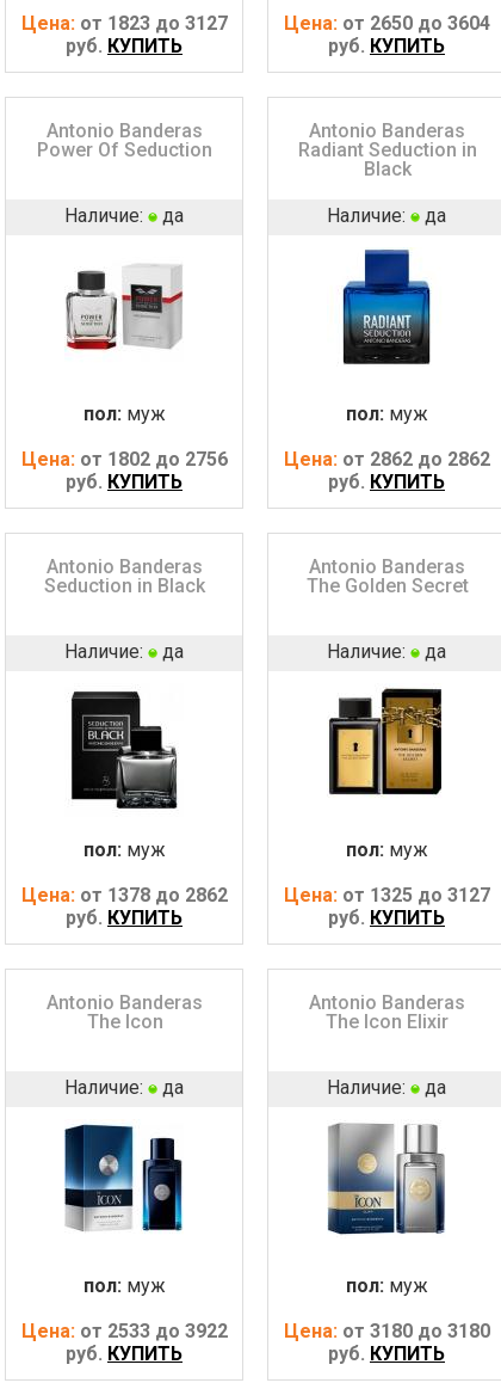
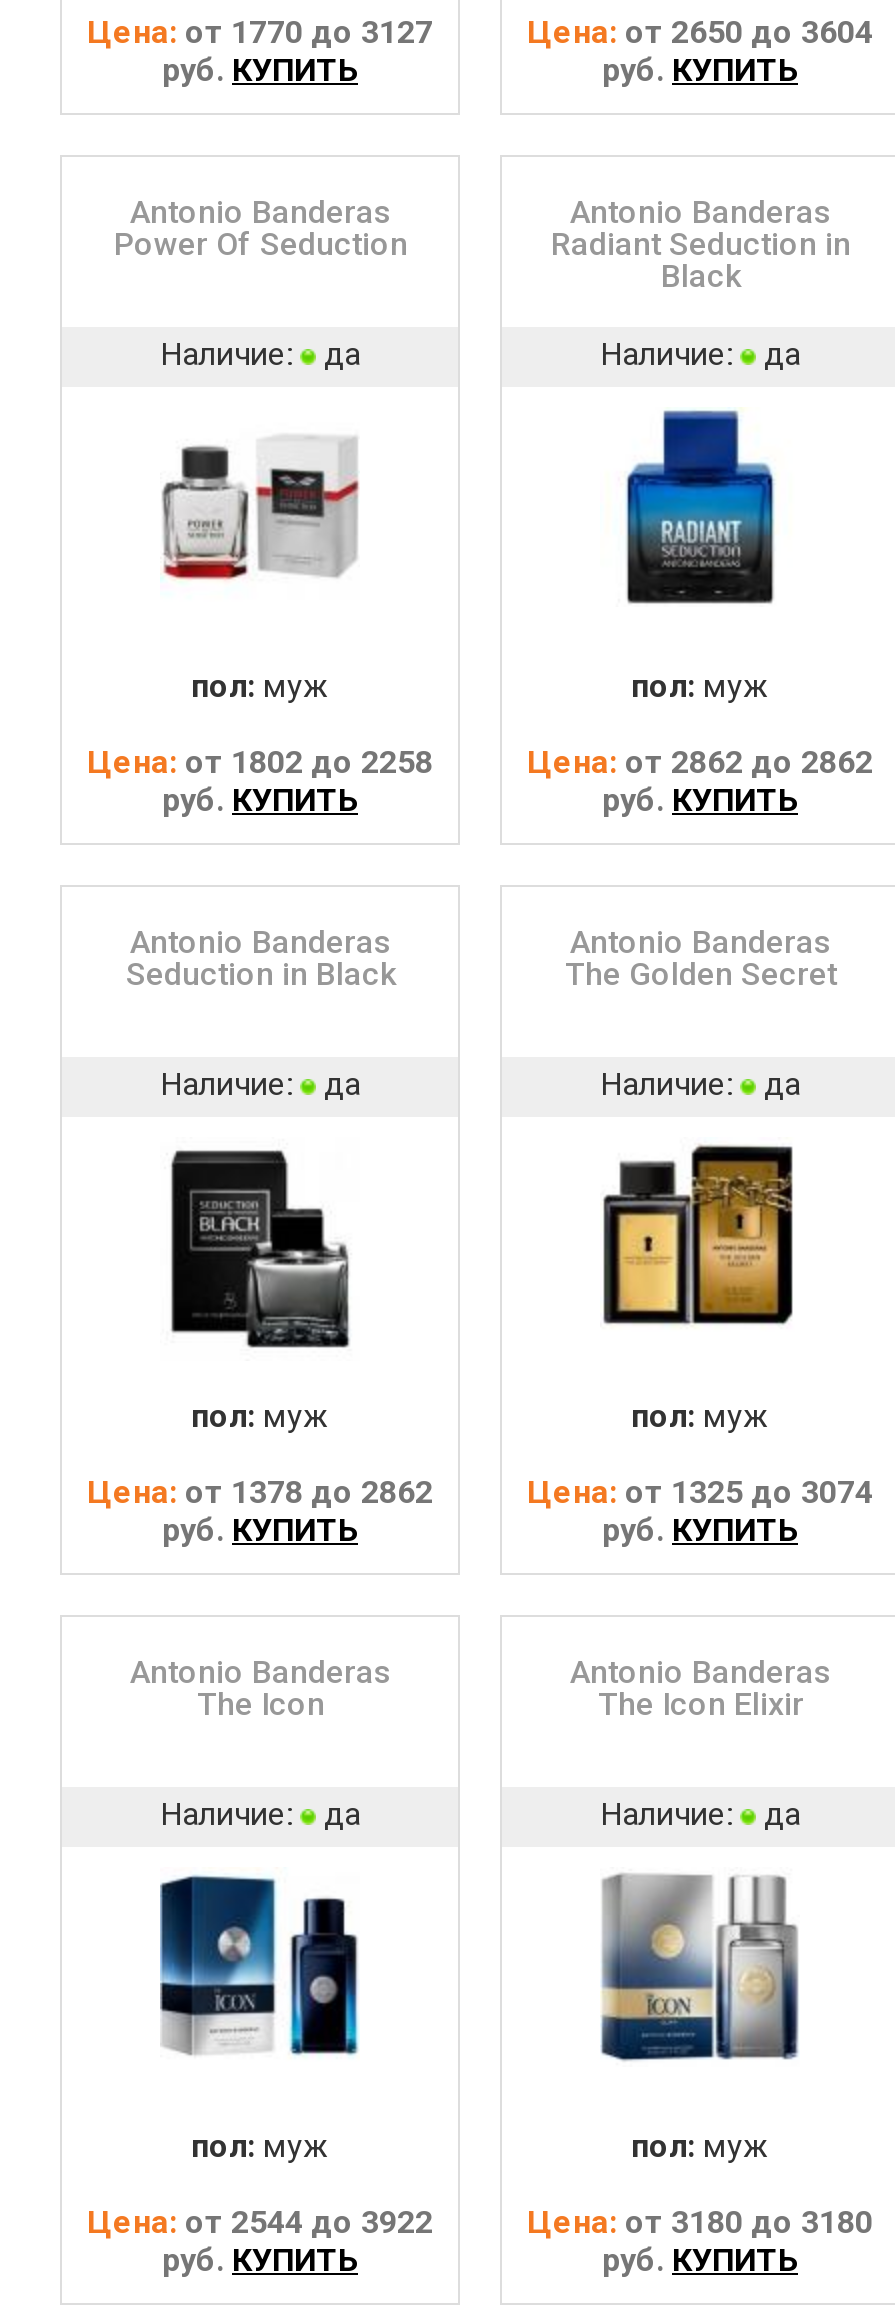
[21,11,227,34] Цена: от 1823 до 3127 -> [87,12,433,50] Цена: от 1770 до 3127
[21,447,227,470] Цена: от 1802 до 2756 -> [87,742,433,780] Цена: от 1802 до 2258
[283,883,490,906] Цена: от 1325 до 3127 -> [527,1472,873,1510] Цена: от 1325 до 3074
[21,1319,227,1342] Цена: от 2533 до 3922 -> [87,2202,433,2240] Цена: от 2544 до 3922

